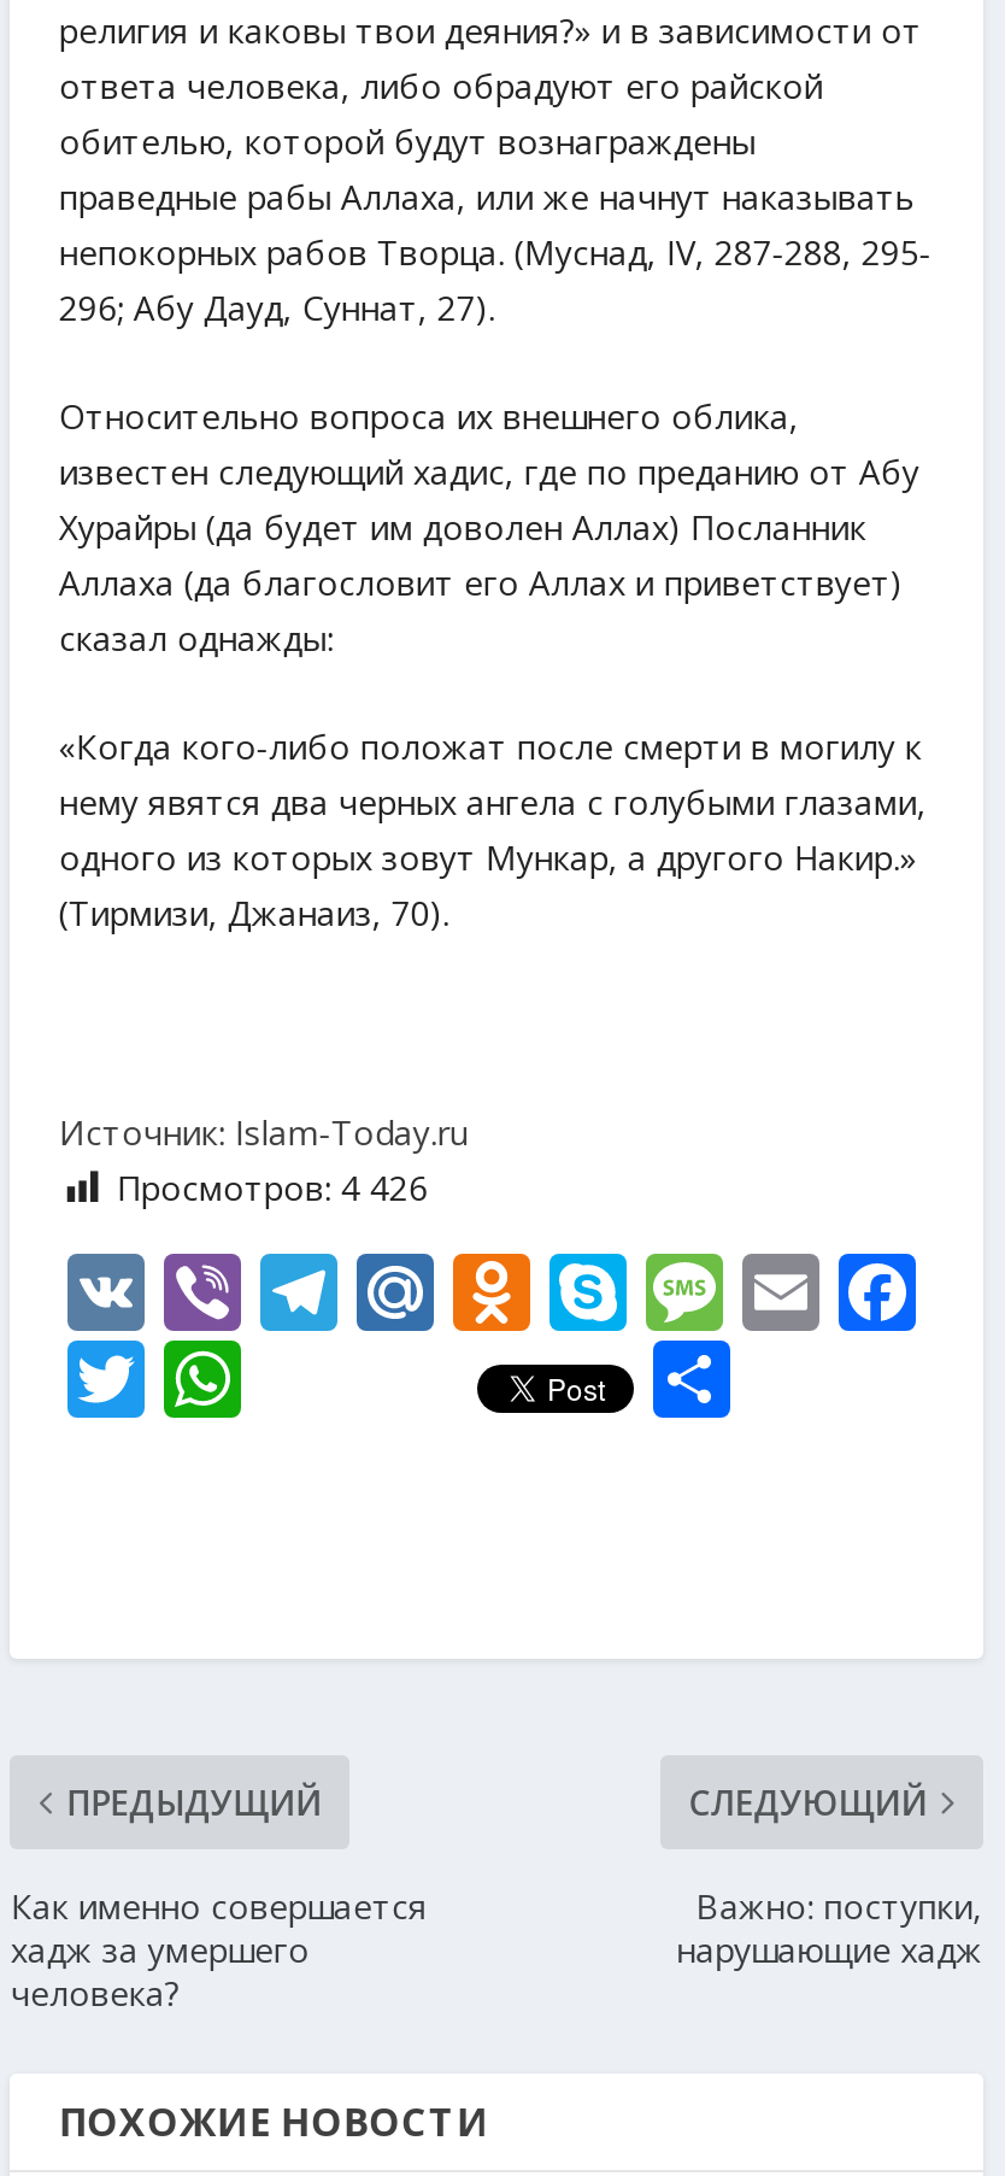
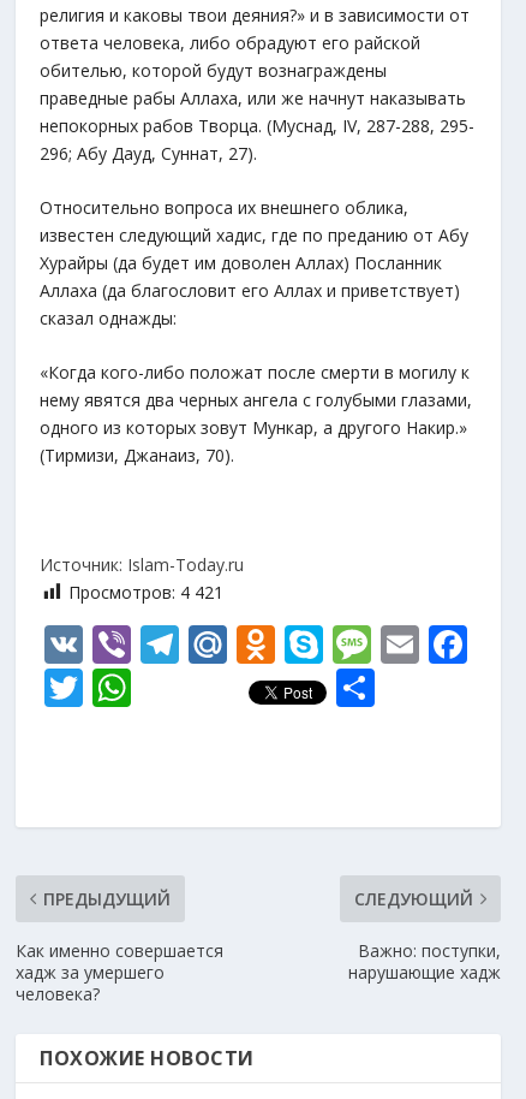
[117,1165,428,1211] Просмотров: 4 426 -> [69,581,224,604] Просмотров: 4 421

